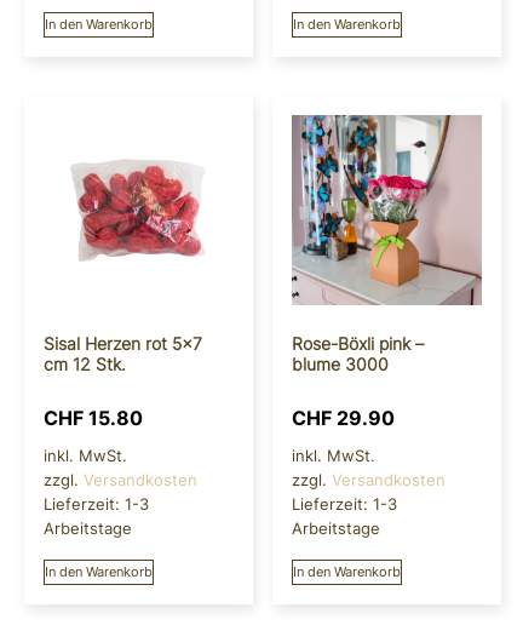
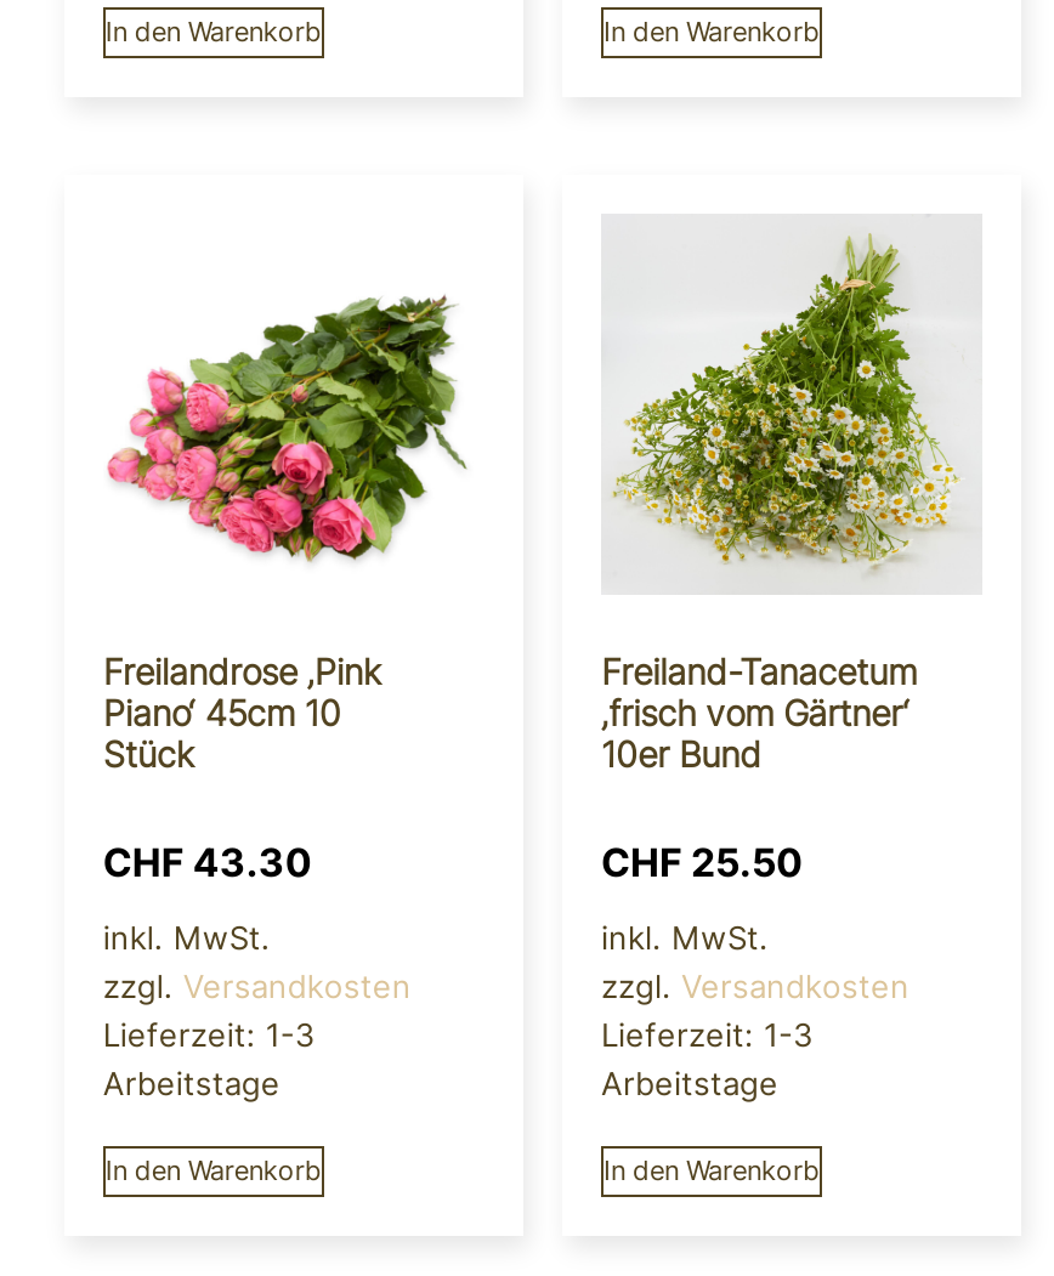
[291,114,483,375] [image] | Rose-Böxli pink – | blume 3000 -> [601,236,980,776] [image] | Freiland-Tanacetum | ‚frisch vom Gärtner‘ | 10er Bund
[57,157,217,268] [image] -> [106,294,467,563] [image]
[43,334,202,375] Sisal Herzen rot 5×7 | cm 12 Stk. -> [103,652,380,776] Freilandrose ‚Pink | Piano‘ 45cm 10 | Stück
[43,405,143,430] CHF 15.80 -> [103,837,312,885] CHF 43.30
[292,405,395,430] CHF 29.90 -> [601,837,803,885] CHF 25.50

